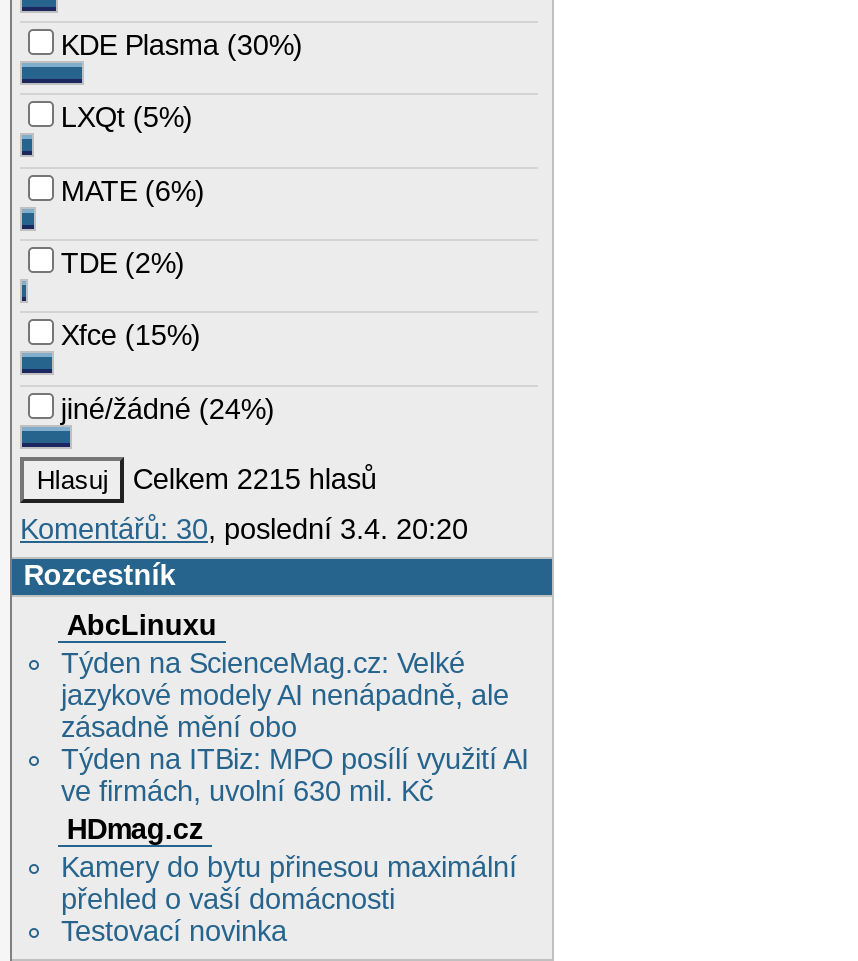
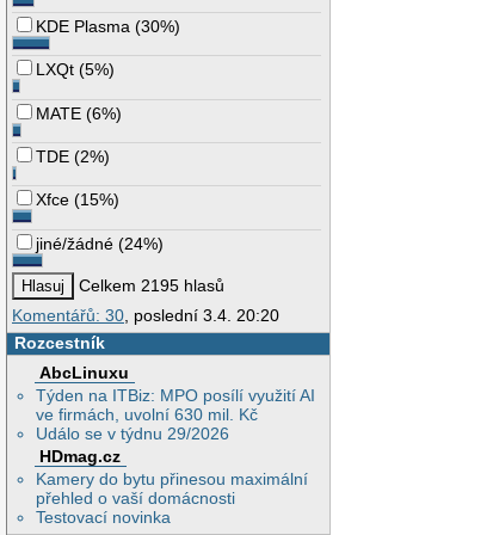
[125,463,377,495] Celkem 2215 hlasů -> [74,276,225,295] Celkem 2195 hlasů
[61,647,509,743] Týden na ScienceMag.cz: Velké | jazykové modely AI nenápadně, ale | zásadně mění obo -> none
moved [61,743,529,807] -> [36,385,316,424]: Týden na ITBiz: MPO posílí využití AI | ve firmách, uvolní 630 mil. Kč
none -> [36,424,230,443] Událo se v týdnu 29/2026

